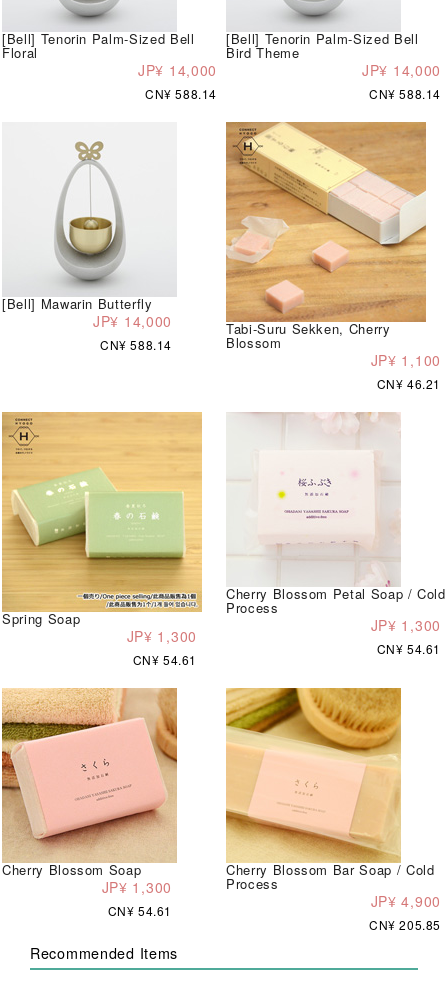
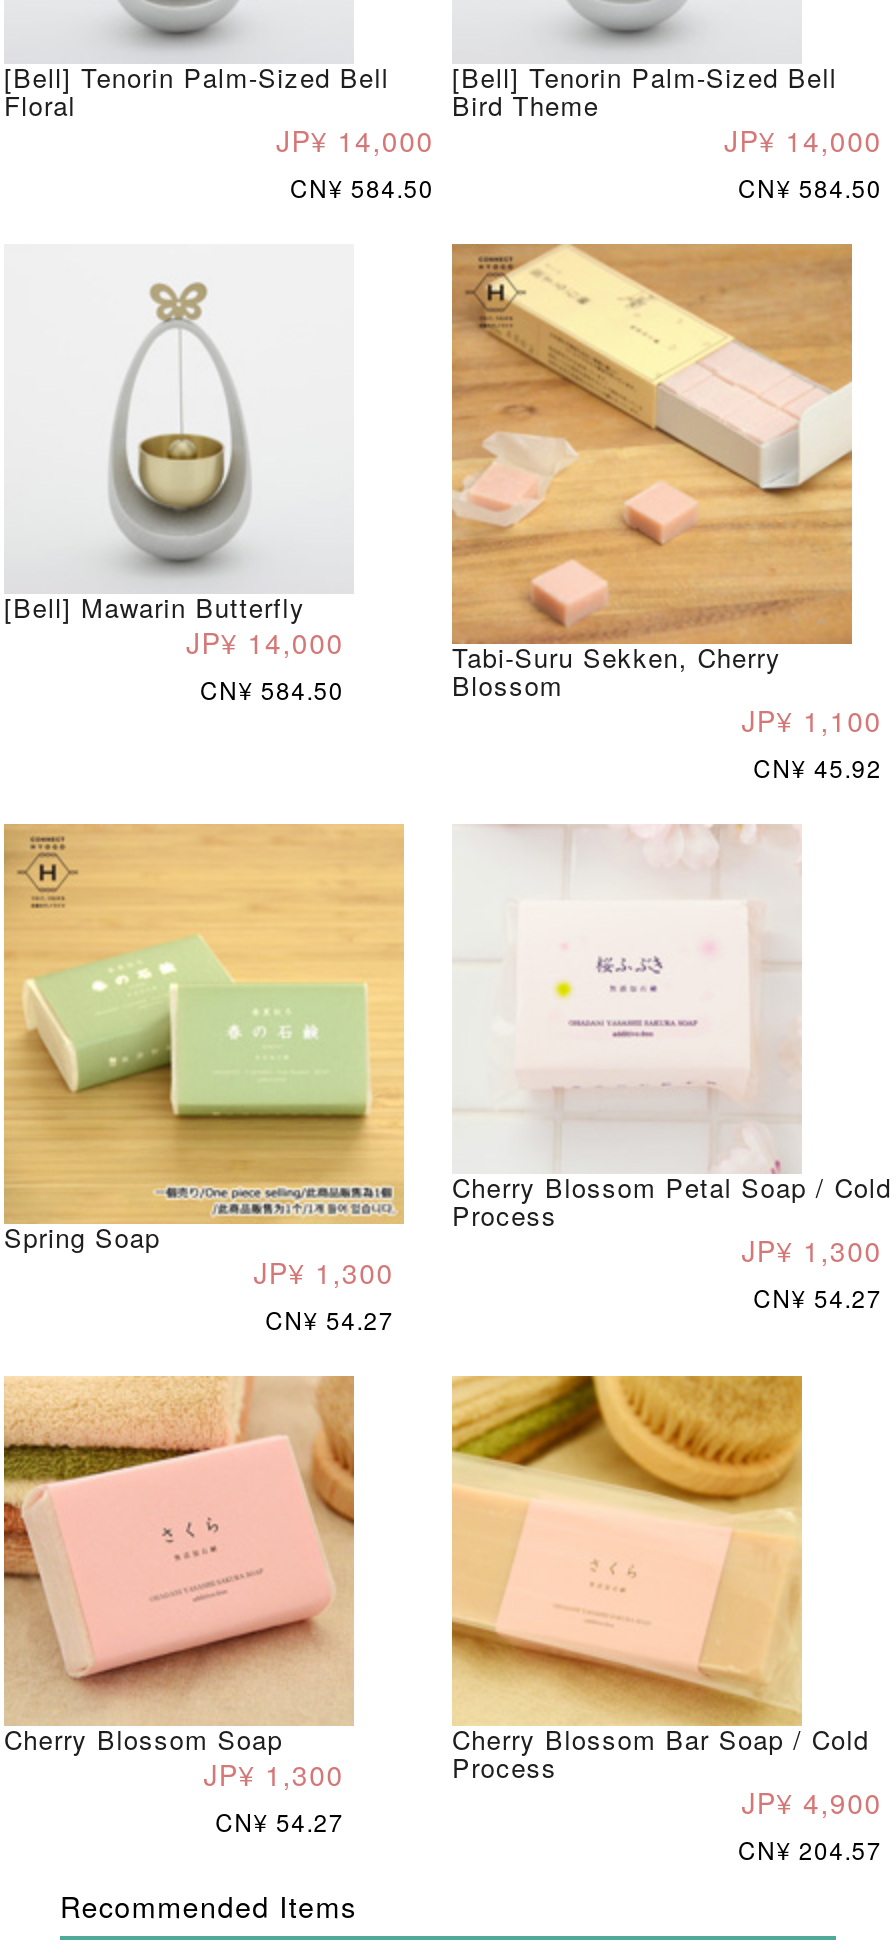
[145,85,217,102] CN¥ 588.14 -> [290,169,434,203] CN¥ 584.50
[369,85,441,102] CN¥ 588.14 -> [738,169,882,203] CN¥ 584.50
[100,336,172,353] CN¥ 588.14 -> [200,671,344,705] CN¥ 584.50
[377,375,441,392] CN¥ 46.21 -> [753,749,882,783] CN¥ 45.92
[377,640,441,657] CN¥ 54.61 -> [753,1279,882,1313] CN¥ 54.27
[133,651,197,668] CN¥ 54.61 -> [265,1301,394,1335] CN¥ 54.27
[108,902,172,919] CN¥ 54.61 -> [215,1803,344,1837] CN¥ 54.27
[369,916,441,933] CN¥ 205.85 -> [738,1831,882,1865] CN¥ 204.57

